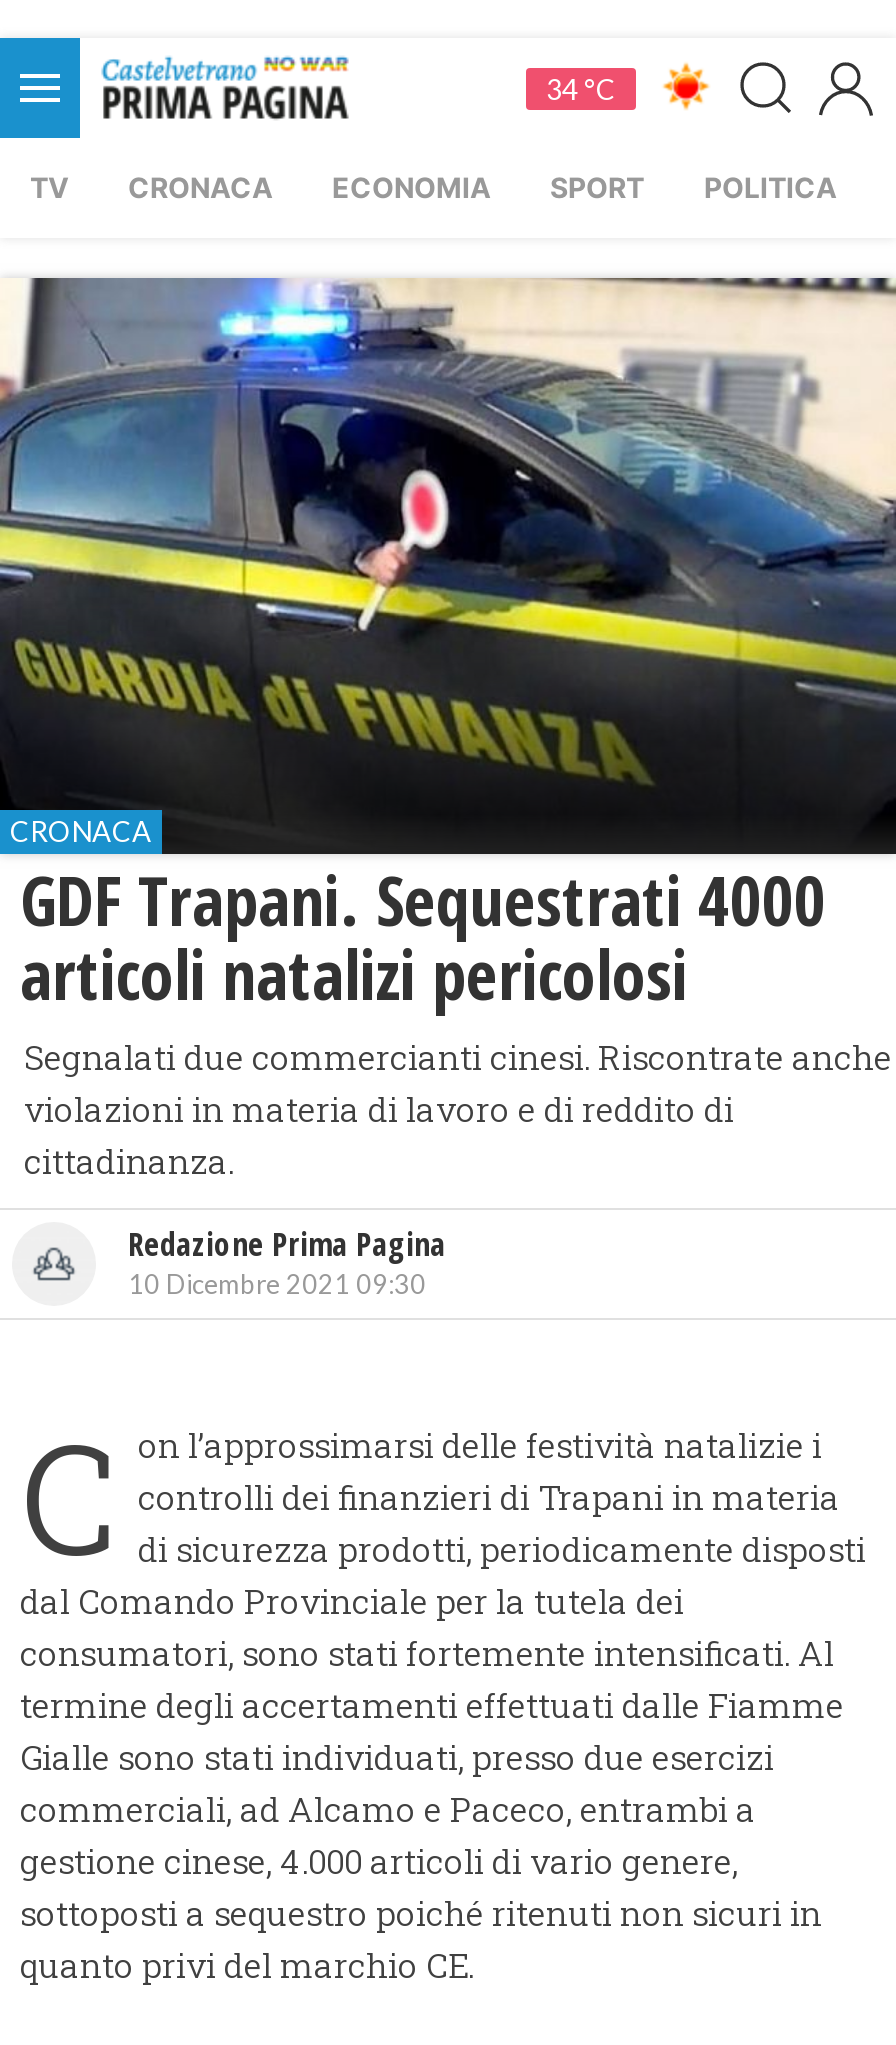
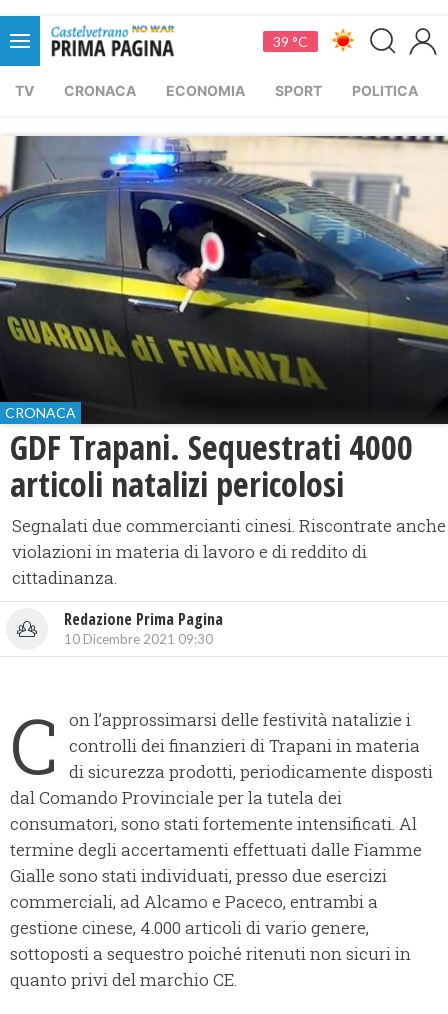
[546,71,616,105] 34 °C -> [273,32,308,49] 39 °C

